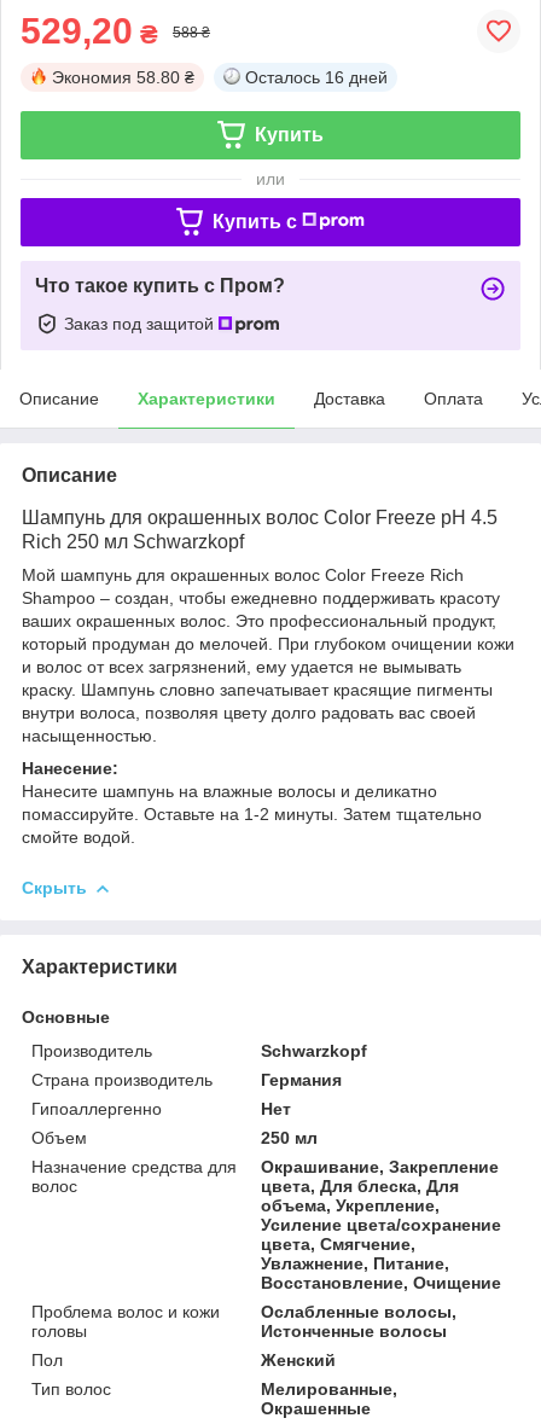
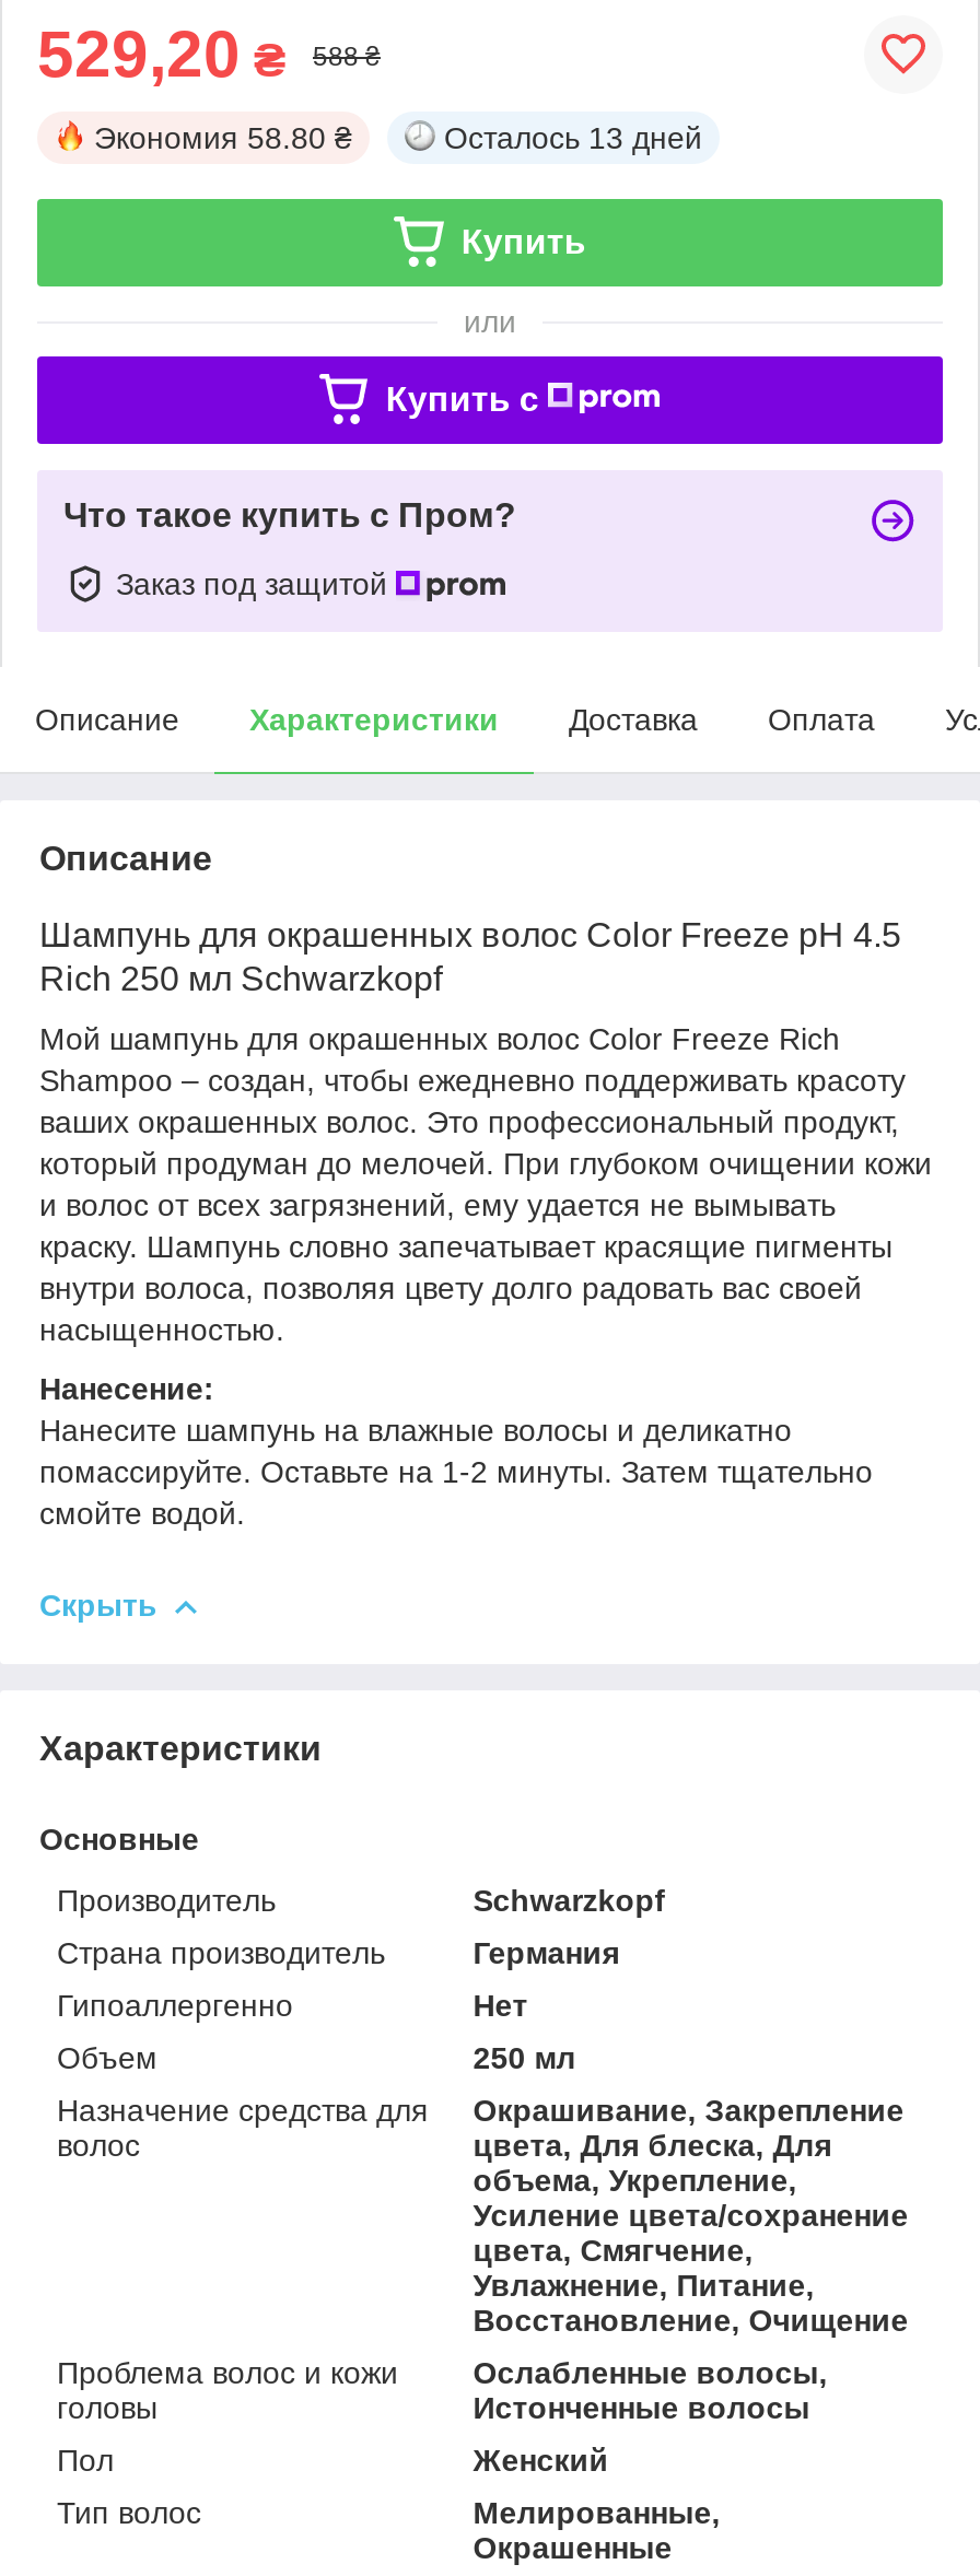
[245,67,388,87] Осталось 16 дней -> [444,120,702,155] Осталось 13 дней

